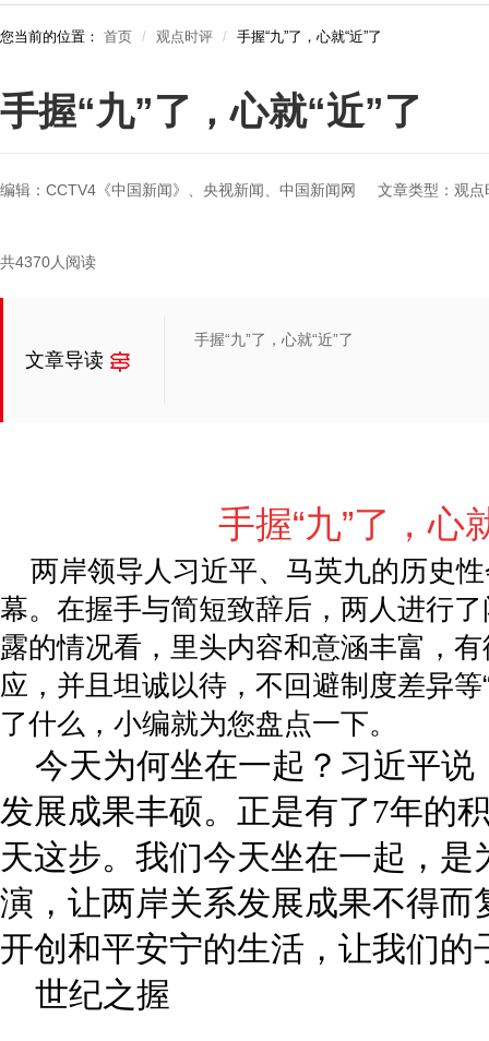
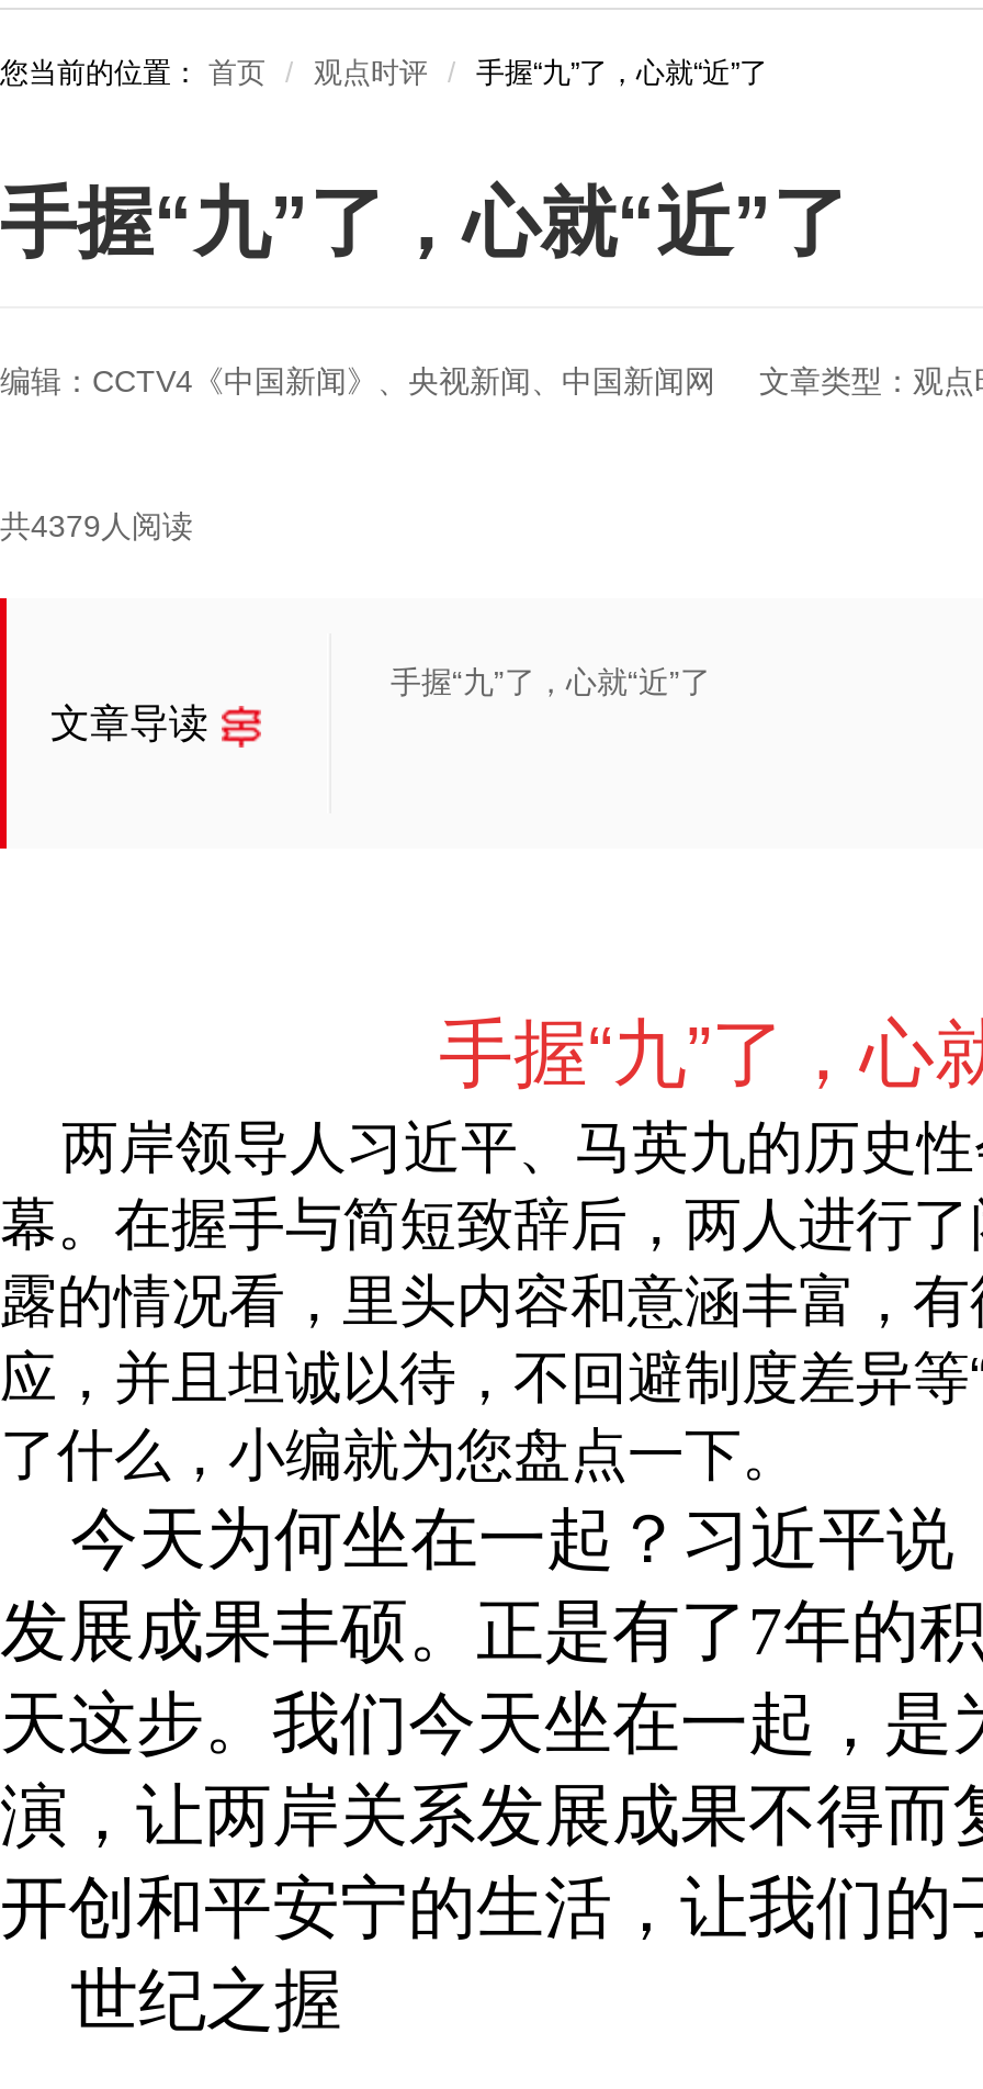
[0,253,96,271] 共4370人阅读 -> [0,508,193,543] 共4379人阅读

